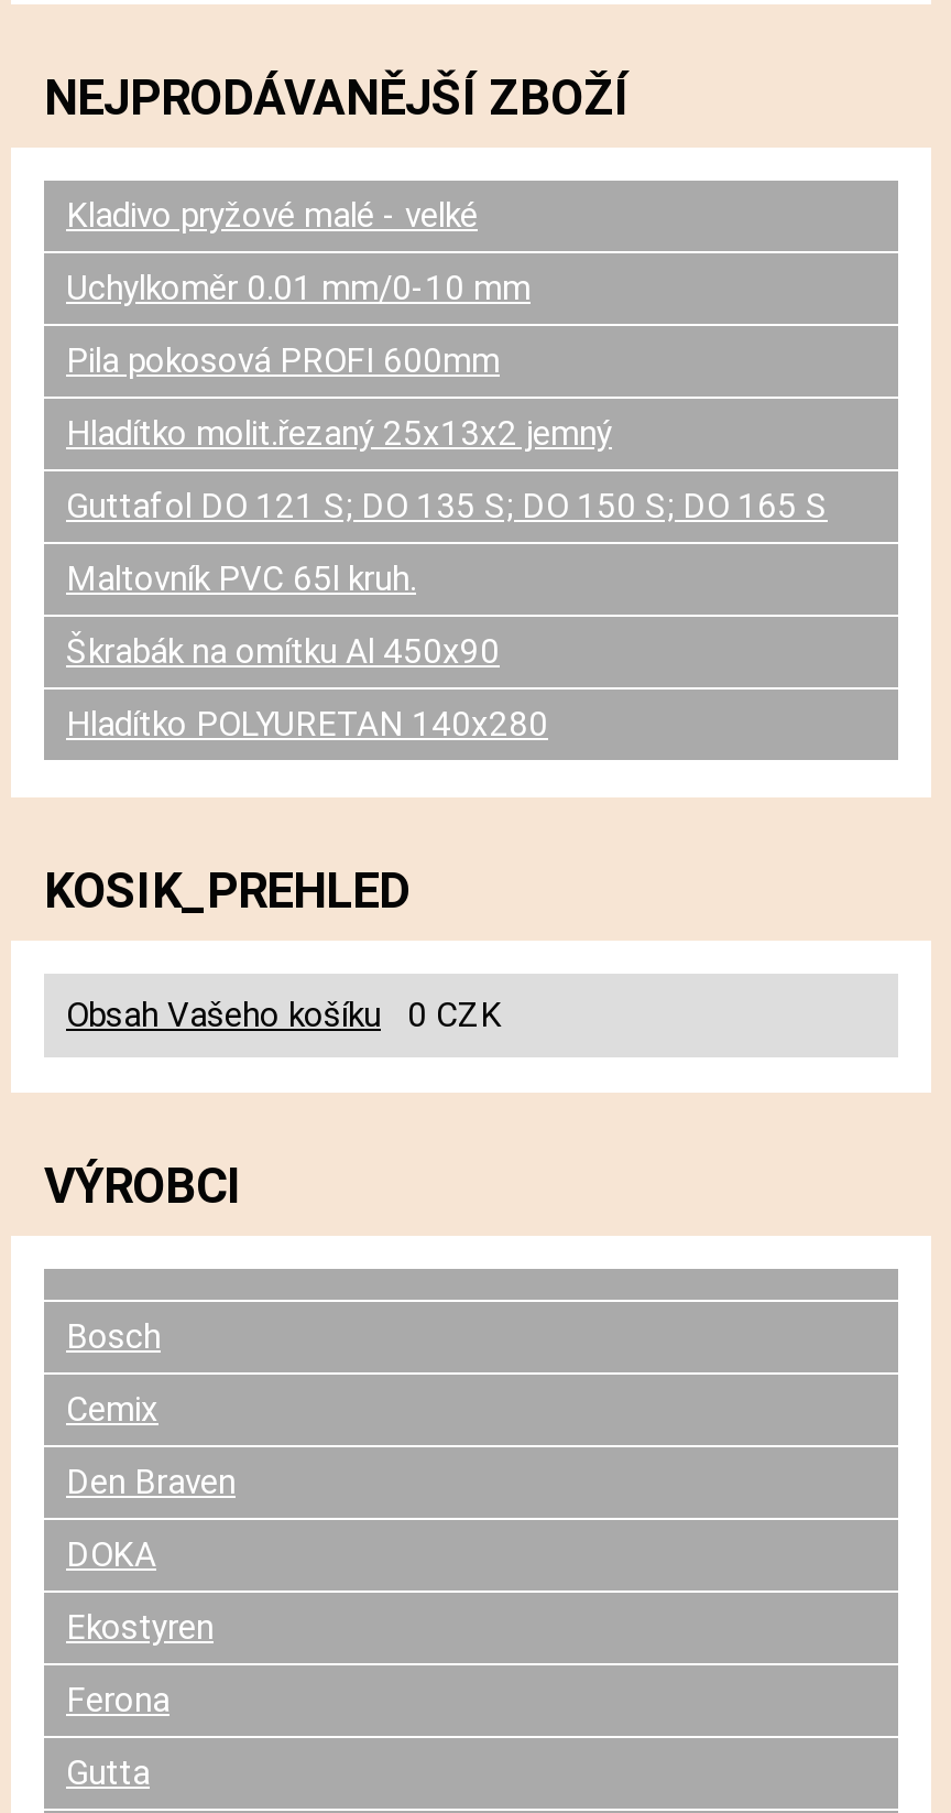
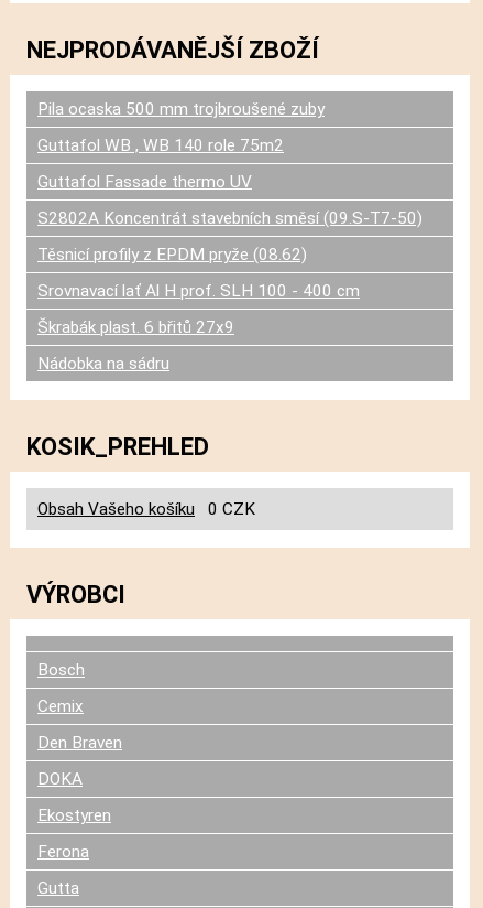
[66,197,478,236] Kladivo pryžové malé - velké -> [37,100,325,119] Pila ocaska 500 mm trojbroušené zuby
[66,269,531,309] Uchylkoměr 0.01 mm/0-10 mm -> [37,136,284,156] Guttafol WB , WB 140 role 75m2
[66,342,500,382] Pila pokosová PROFI 600mm -> [37,172,252,192] Guttafol Fassade thermo UV
[66,415,612,454] Hladítko molit.řezaný 25x13x2 jemný -> [37,209,422,228] S2802A Koncentrát stavebních směsí (09.S-T7-50)
[66,488,828,527] Guttafol DO 121 S; DO 135 S; DO 150 S; DO 165 S -> [37,245,307,265] Těsnicí profily z EPDM pryže (08.62)
[66,560,416,600] Maltovník PVC 65l kruh. -> [37,281,360,301] Srovnavací lať Al H prof. SLH 100 - 400 cm
[66,633,500,673] Škrabák na omítku Al 450x90 -> [37,318,234,338] Škrabák plast. 6 břitů 27x9
[66,706,548,745] Hladítko POLYURETAN 140x280 -> [37,354,169,374] Nádobka na sádru

